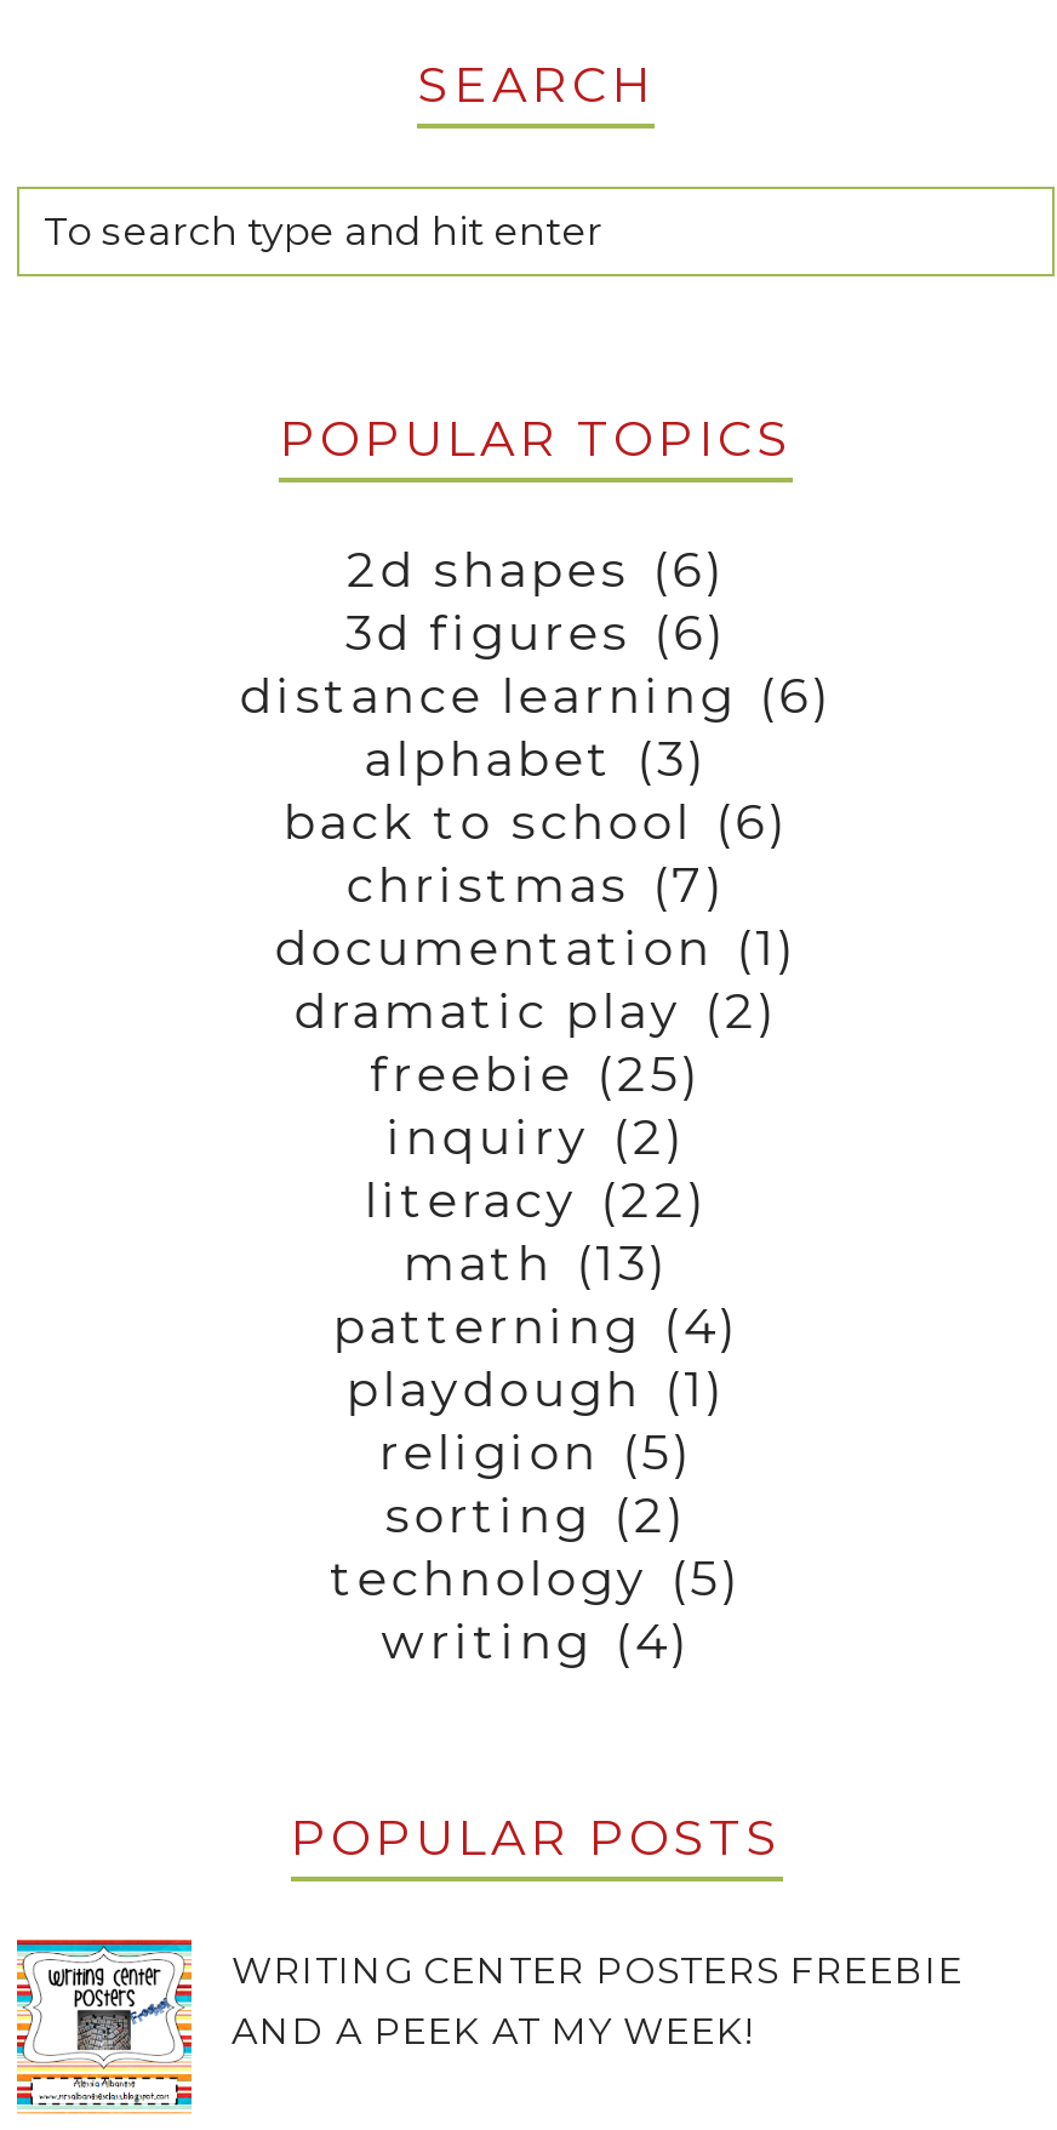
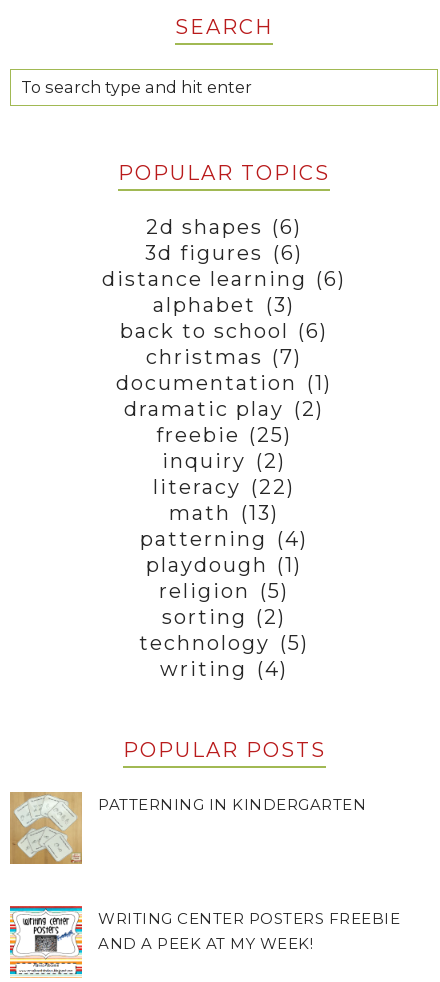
none -> [9,791,366,865] [image] | PATTERNING IN KINDERGARTEN

